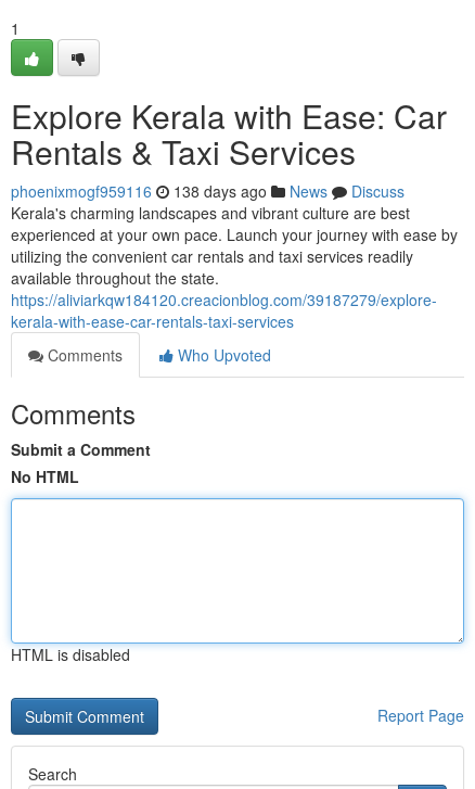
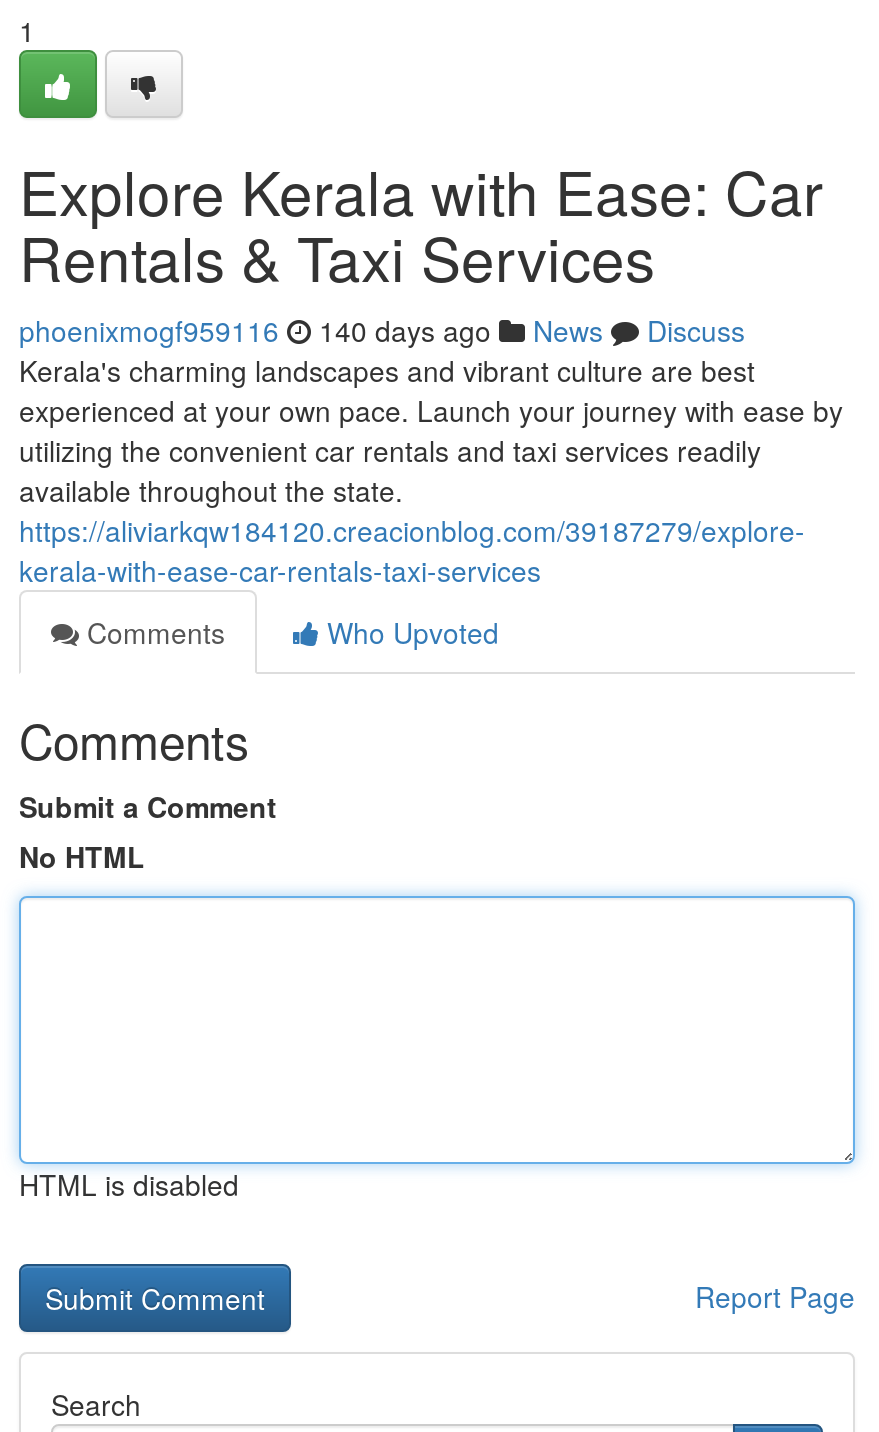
[11,180,405,202] phoenixmogf959116 138 days ago News Discuss -> [19,310,745,350] phoenixmogf959116 140 days ago News Discuss

